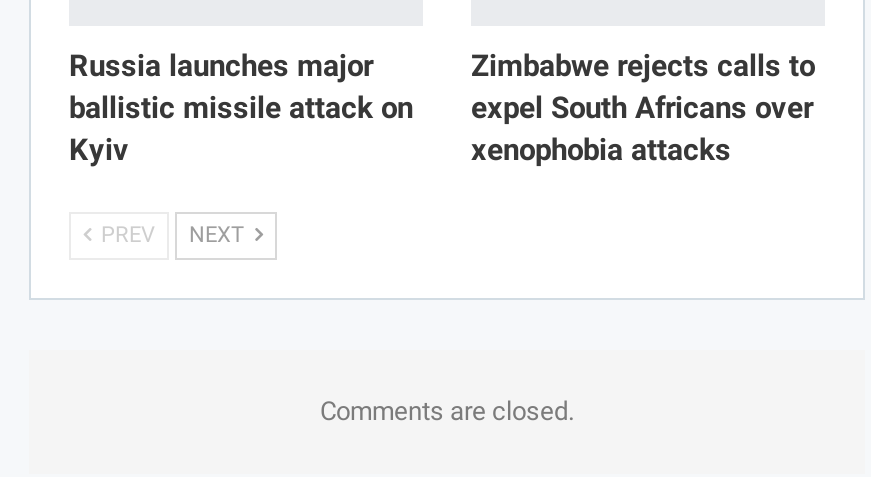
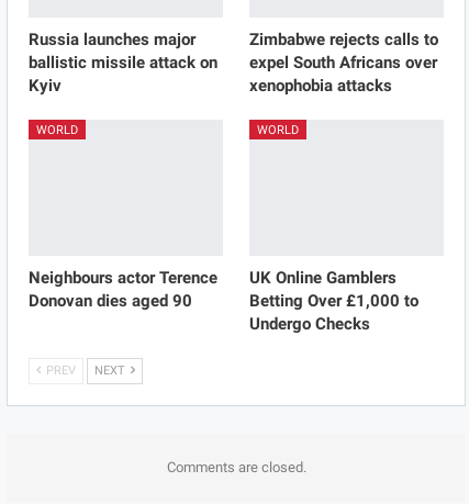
none -> [29,268,217,311] Neighbours actor Terence | Donovan dies aged 90
none -> [36,123,78,138] WORLD
none -> [249,268,418,334] UK Online Gamblers | Betting Over £1,000 to | Undergo Checks
none -> [257,123,299,138] WORLD

